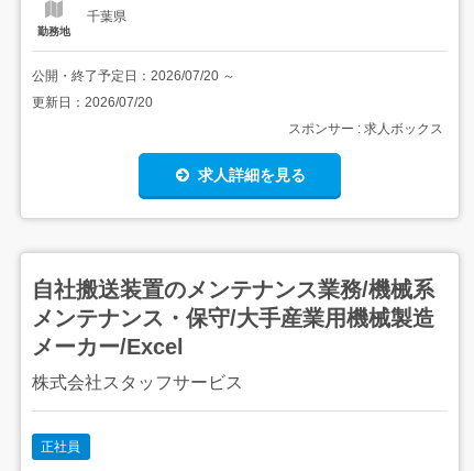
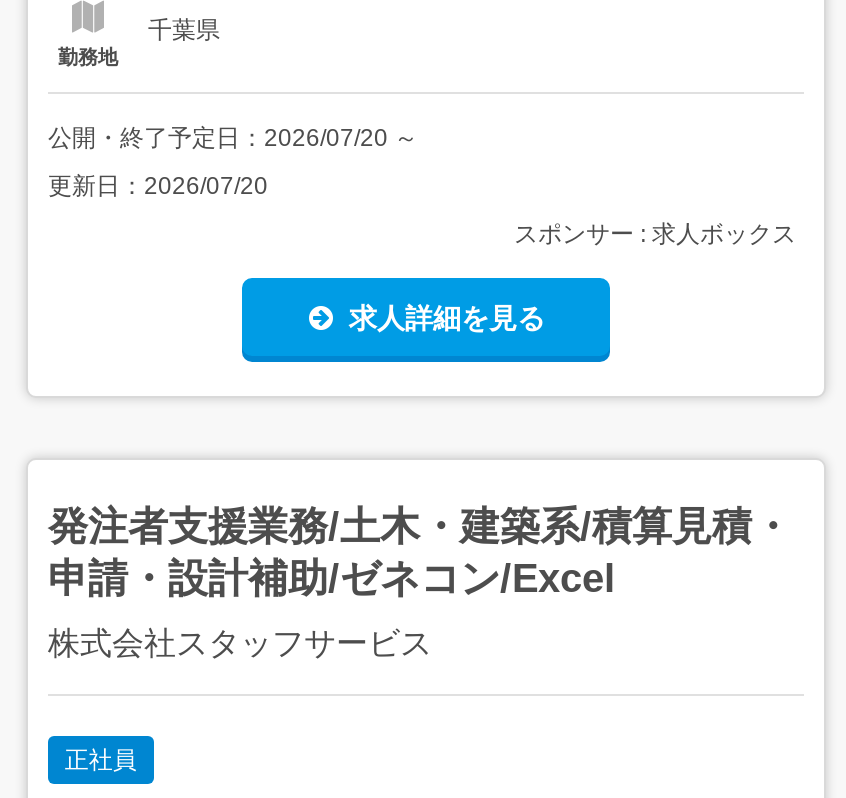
[32,278,434,359] 自社搬送装置のメンテナンス業務/機械系 | メンテナンス・保守/大手産業用機械製造 | メーカー/Excel -> [48,505,792,601] 発注者支援業務/土木・建築系/積算見積・ | 申請・設計補助/ゼネコン/Excel

